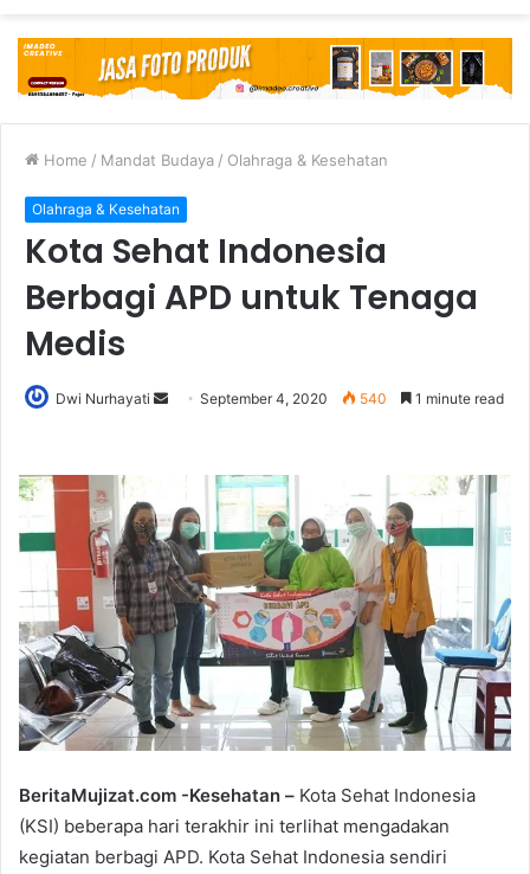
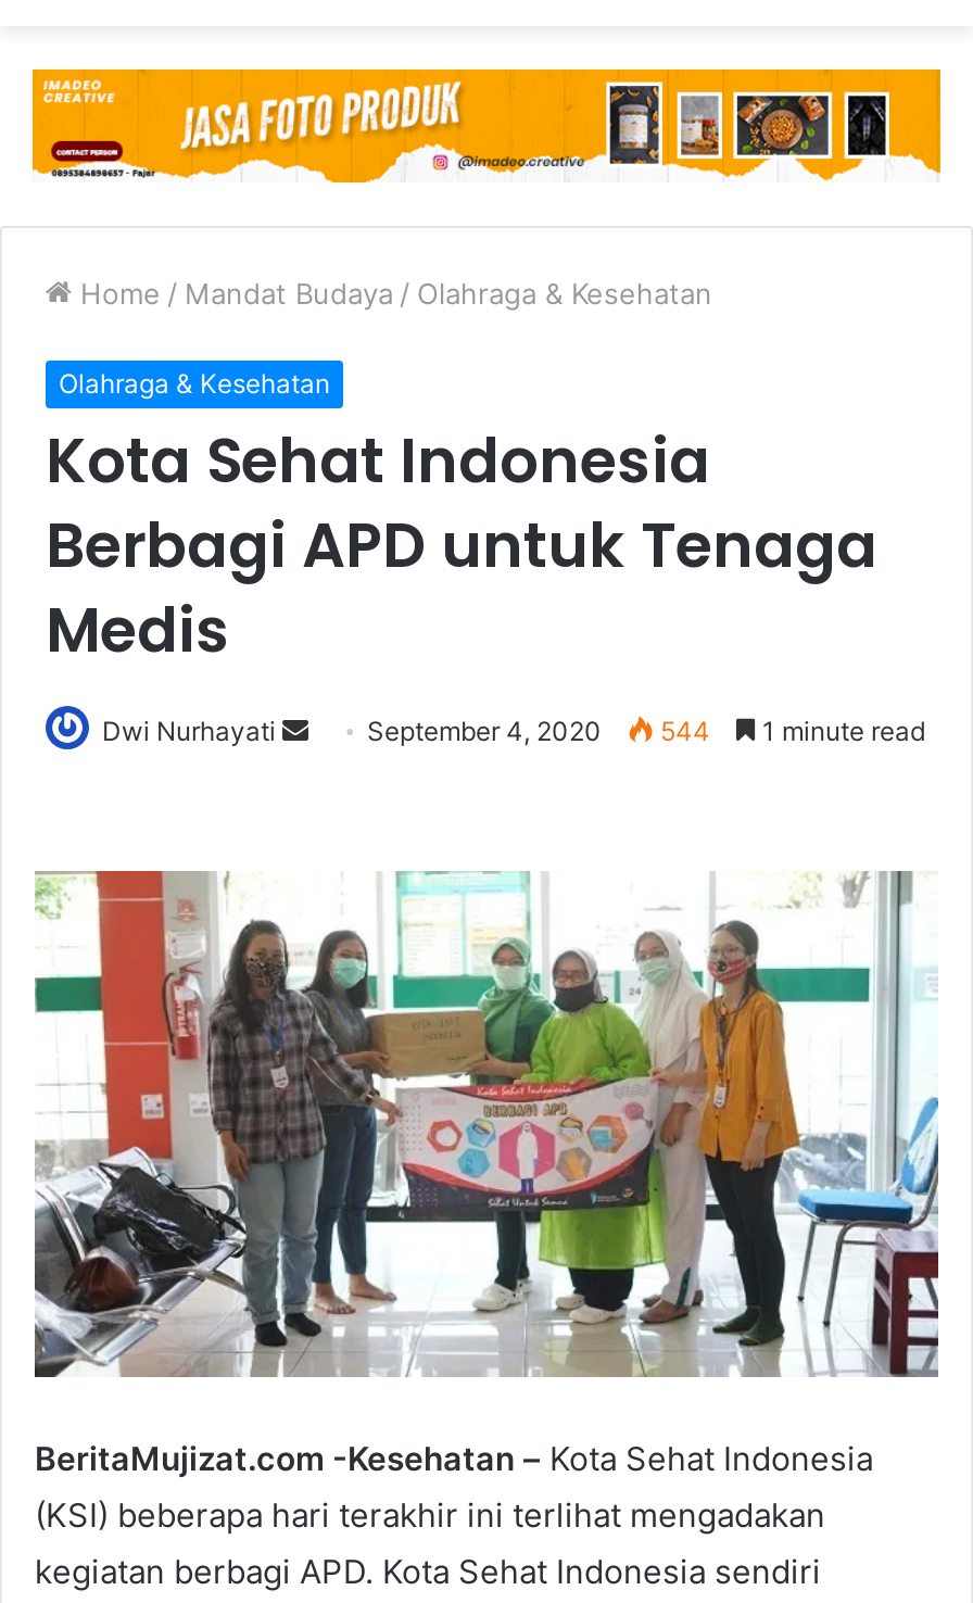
[356,389,387,407] 540 -> [654,714,710,747] 544

